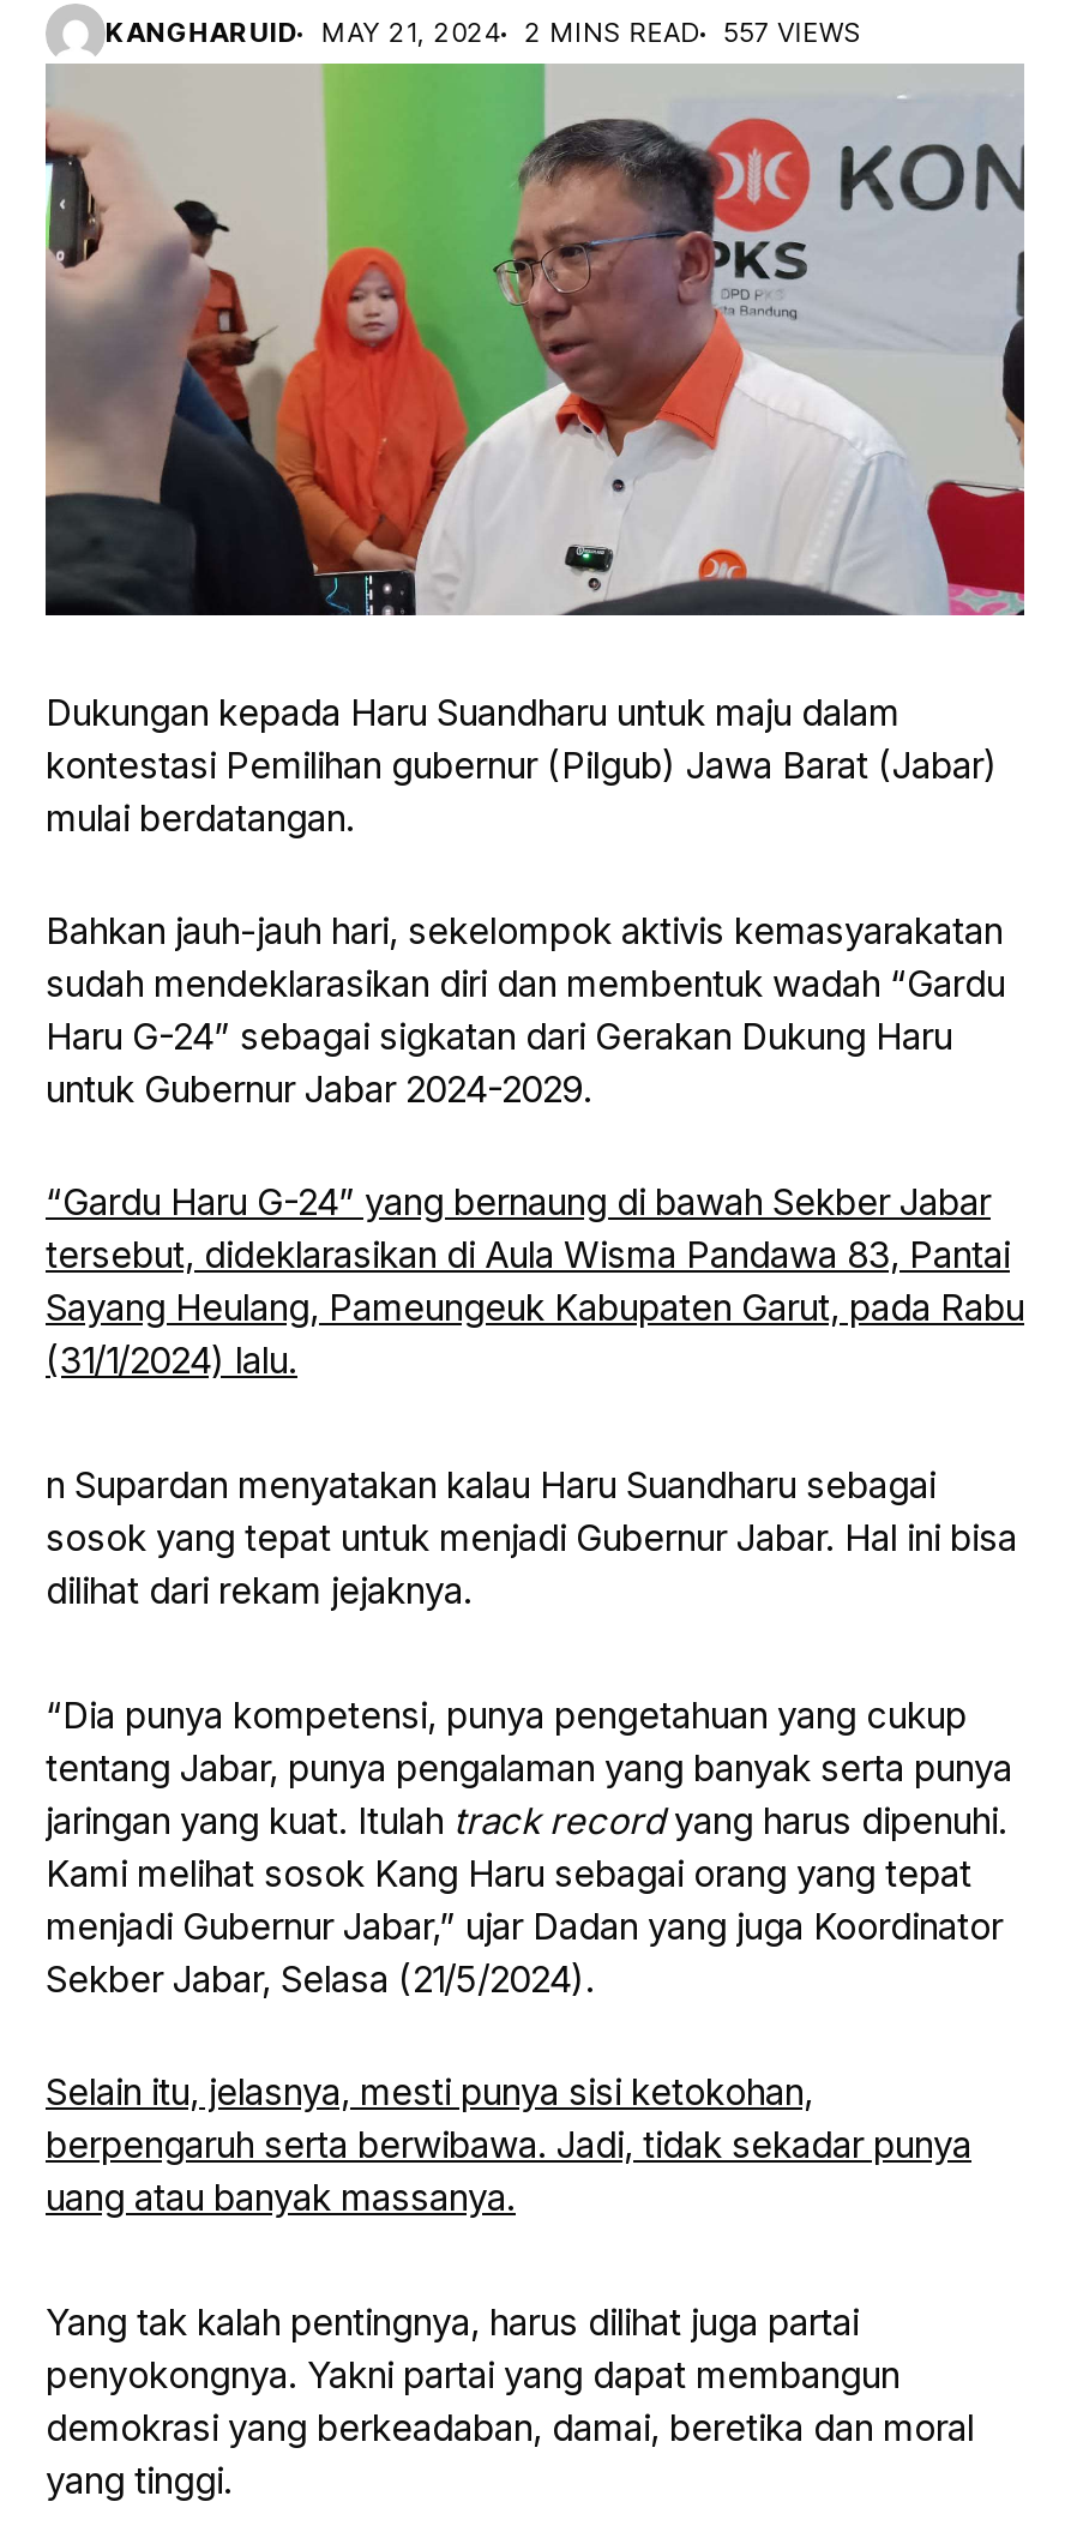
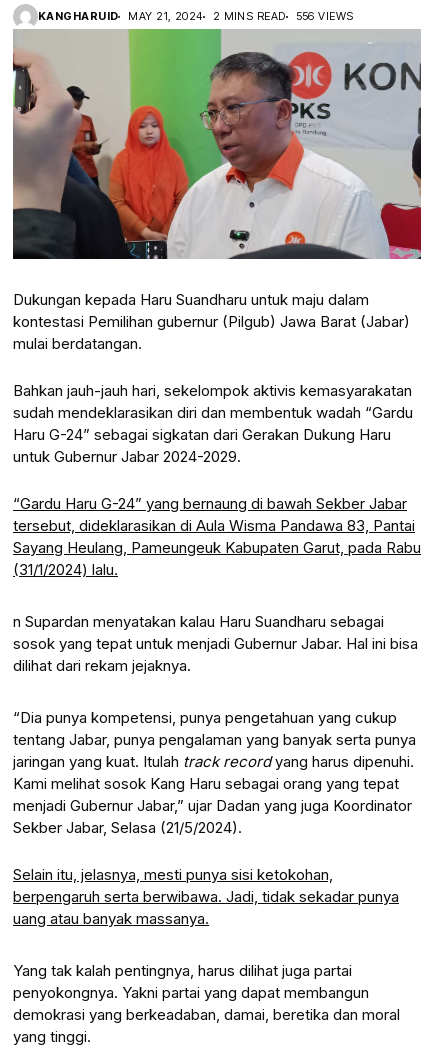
[106,16,862,49] KANGHARUID MAY 21, 2024 2 MINS READ 557 VIEWS -> [38,9,353,23] KANGHARUID MAY 21, 2024 2 MINS READ 556 VIEWS

